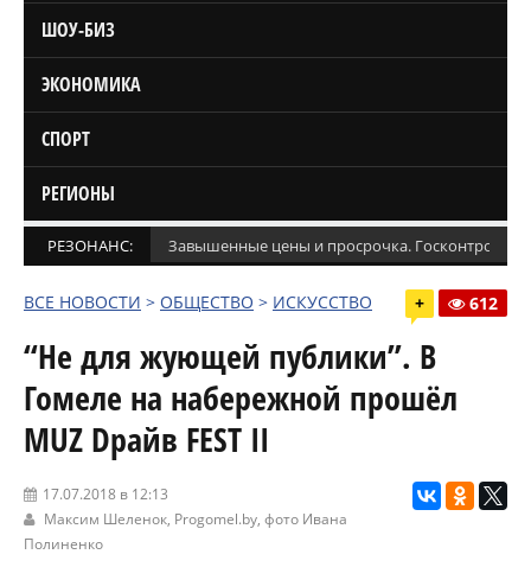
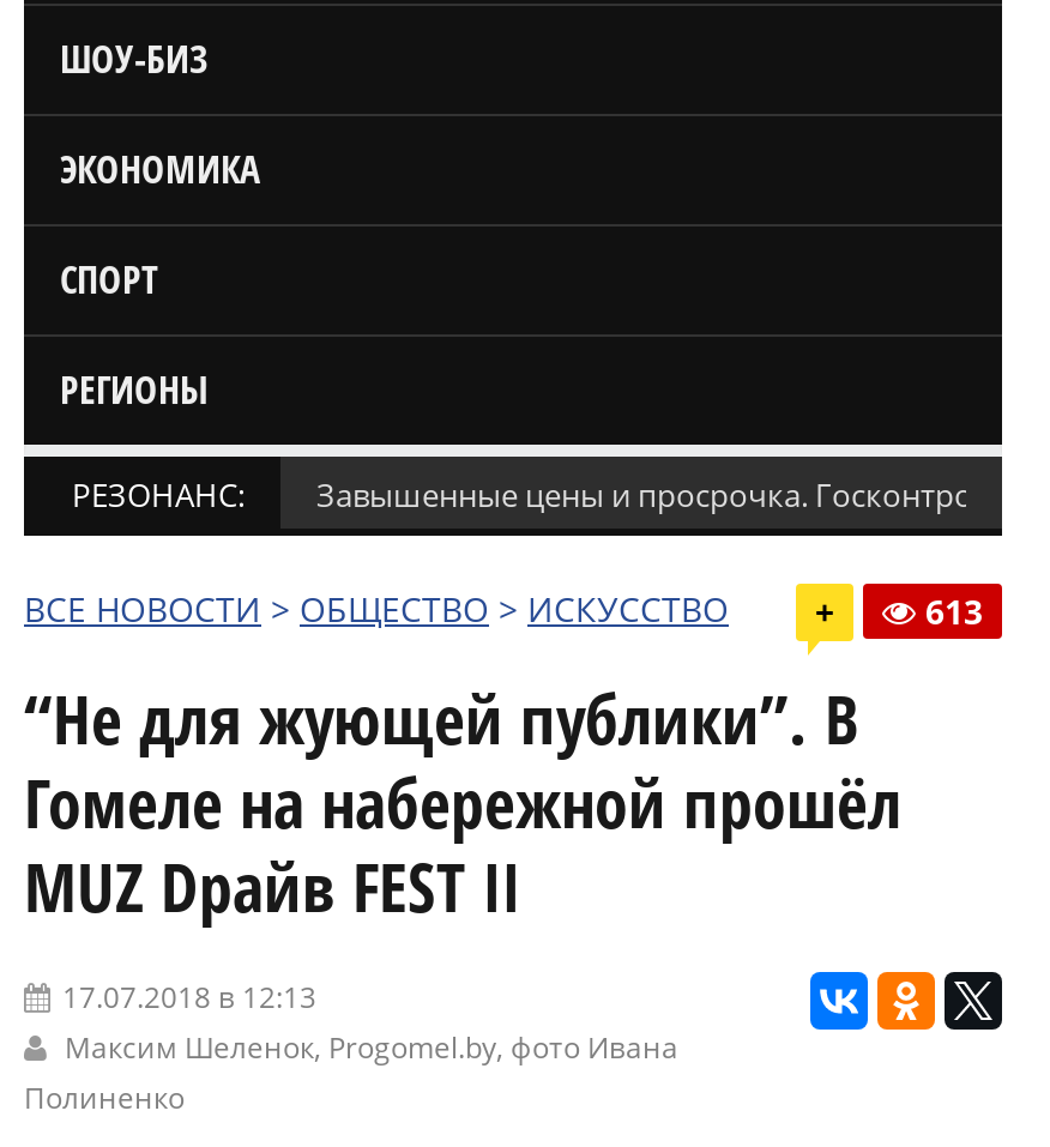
[465,292,498,314] 612 -> [916,588,983,634] 613

